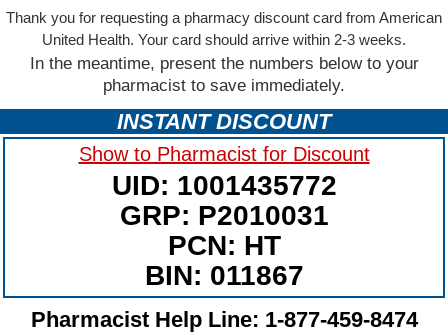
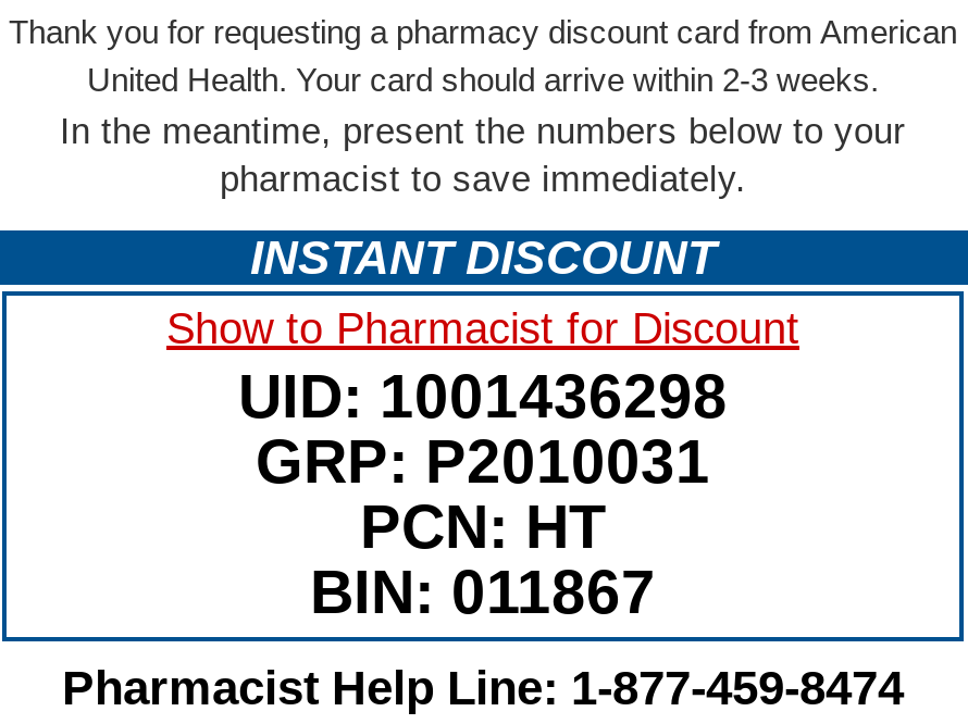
[111,170,336,201] UID: 1001435772 -> [238,363,728,430] UID: 1001436298

